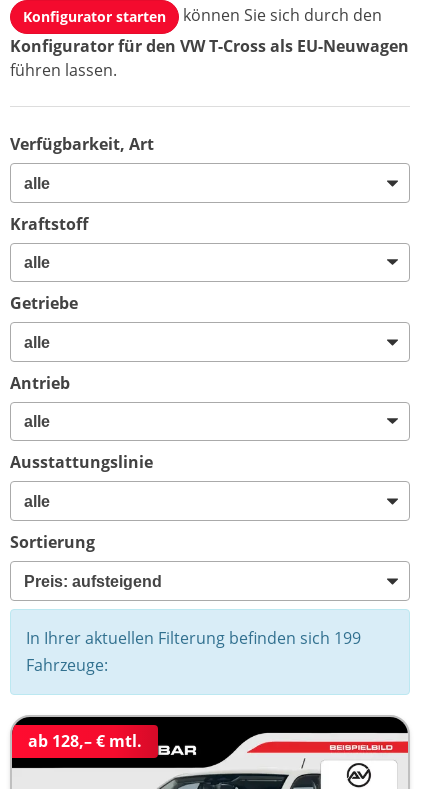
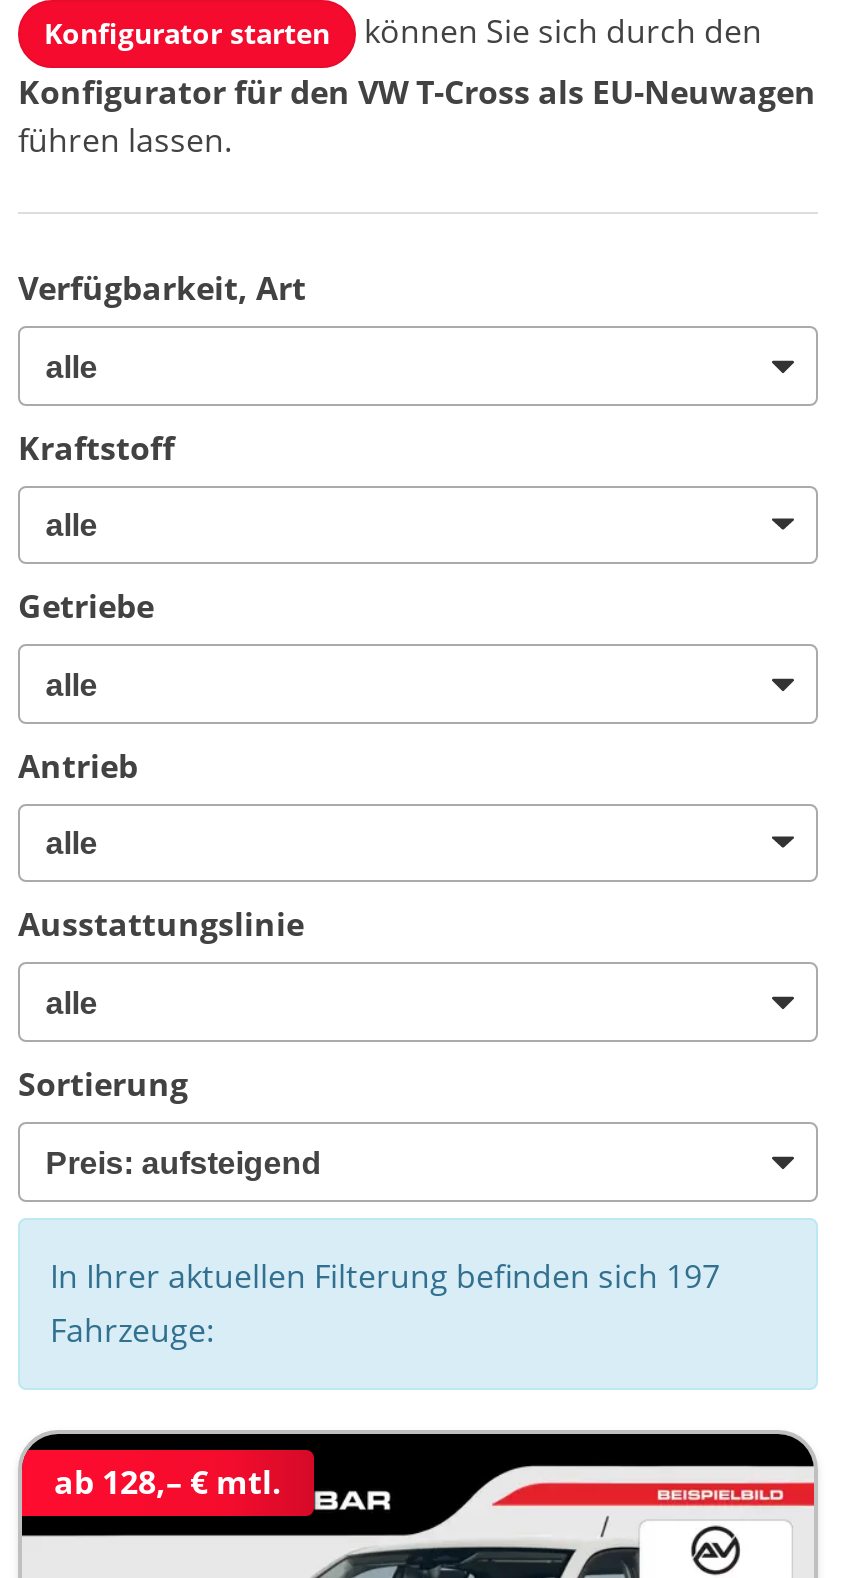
[26,627,361,649] In Ihrer aktuellen Filterung befinden sich 199 -> [50,1253,720,1297] In Ihrer aktuellen Filterung befinden sich 197

